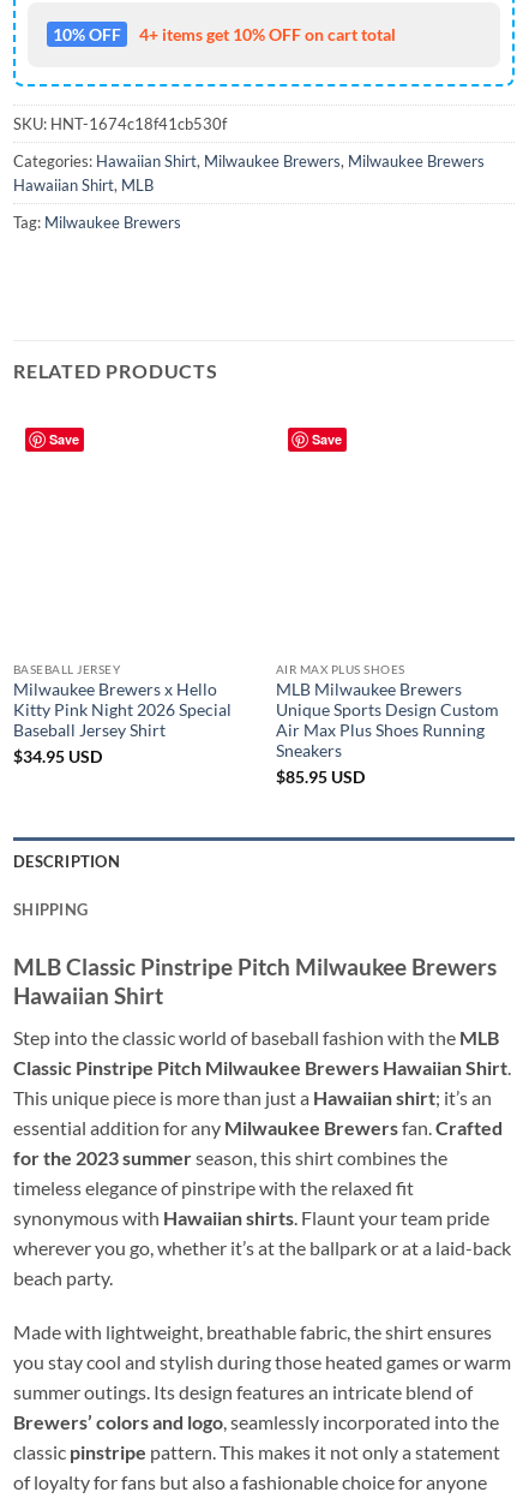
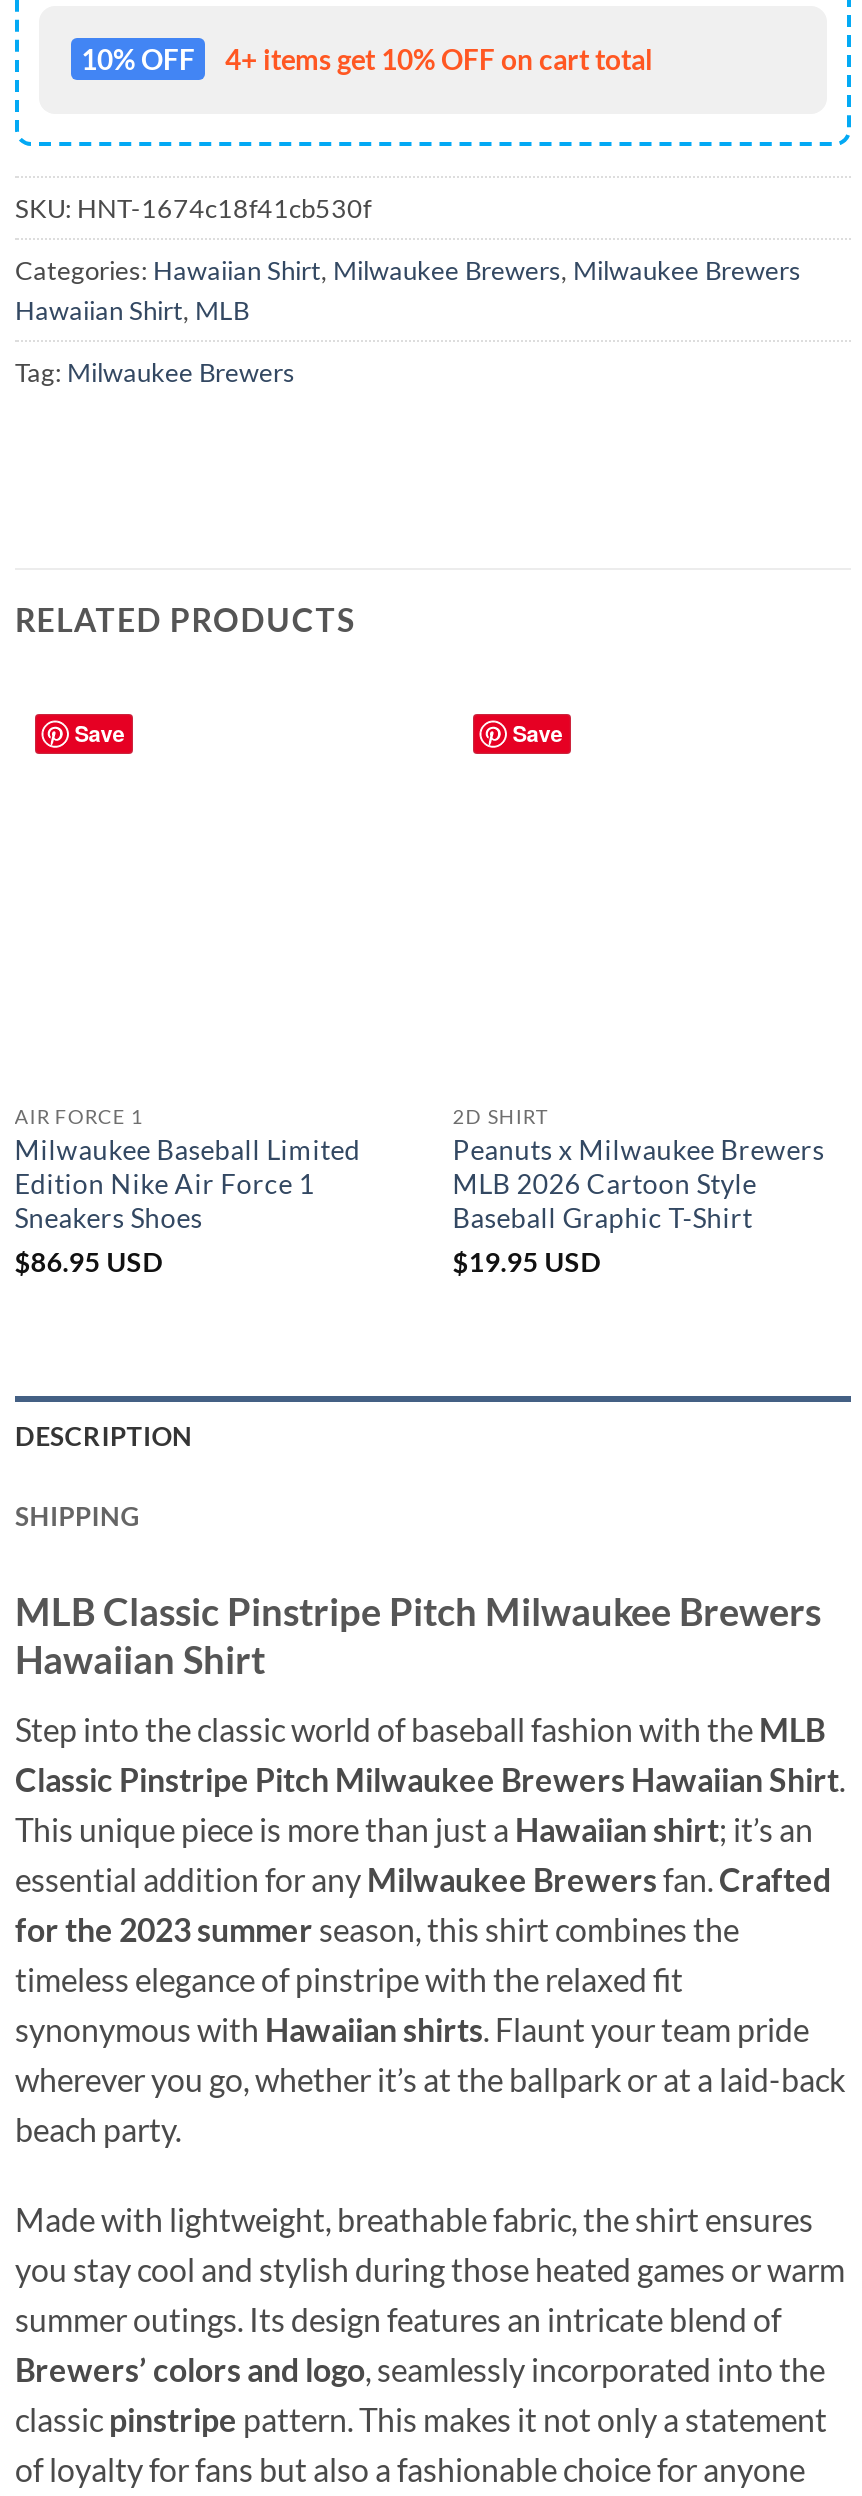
[13,662,231,767] BASEBALL JERSEY | Milwaukee Brewers x Hello | Kitty Pink Night 2026 Special | Baseball Jersey Shirt | $34.95 USD -> [15,1104,361,1279] AIR FORCE 1 | Milwaukee Baseball Limited | Edition Nike Air Force 1 | Sneakers Shoes | $86.95 USD
[276,662,499,787] AIR MAX PLUS SHOES | MLB Milwaukee Brewers | Unique Sports Design Custom | Air Max Plus Shoes Running | Sneakers | $85.95 USD -> [453,1104,825,1279] 2D SHIRT | Peanuts x Milwaukee Brewers | MLB 2026 Cartoon Style | Baseball Graphic T-Shirt | $19.95 USD

